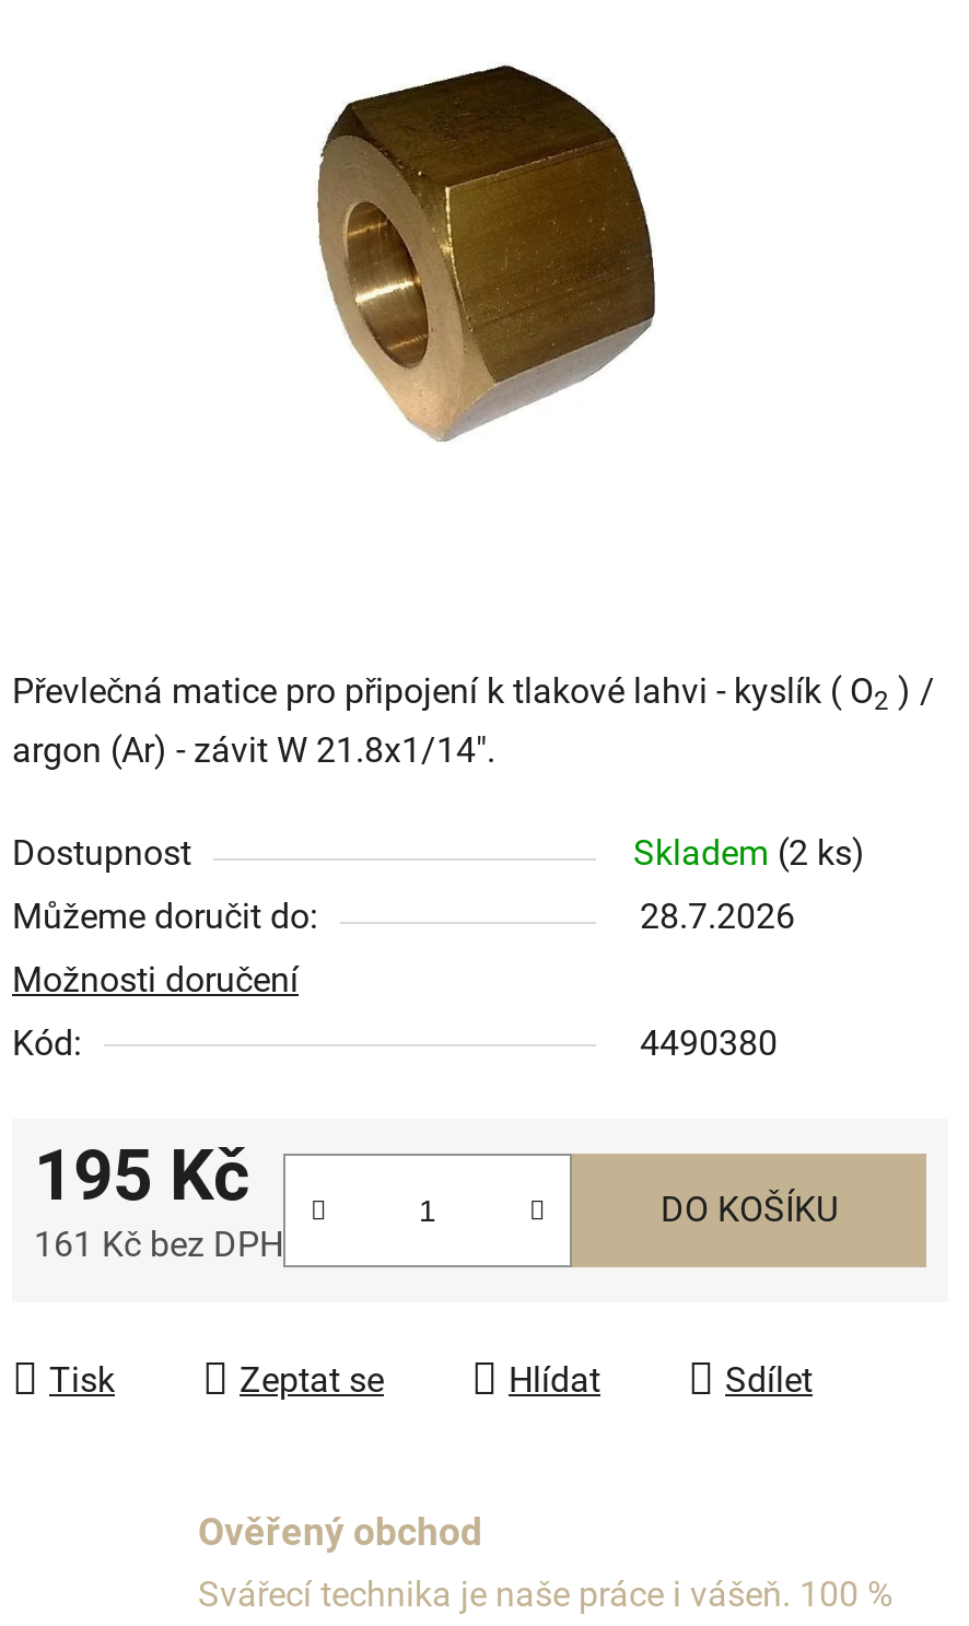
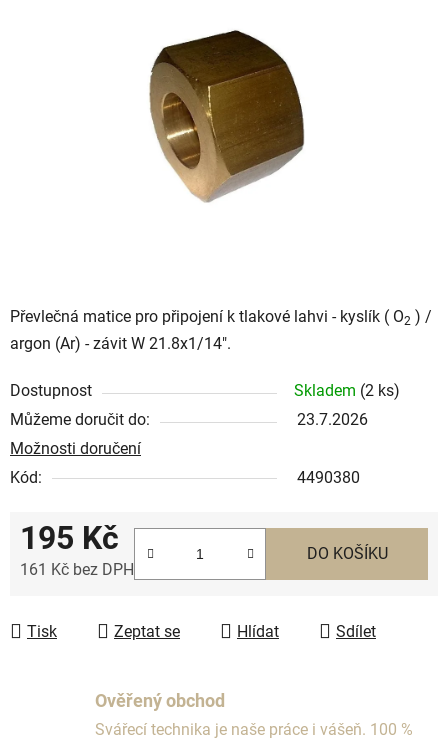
[640,895,795,937] 28.7.2026 -> [297,410,368,429] 23.7.2026

